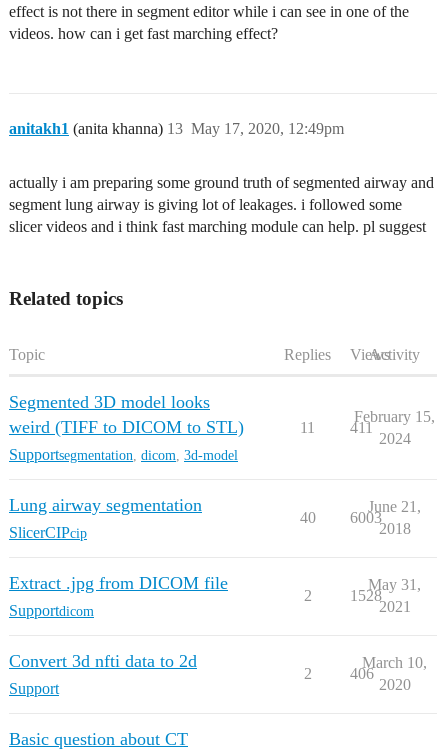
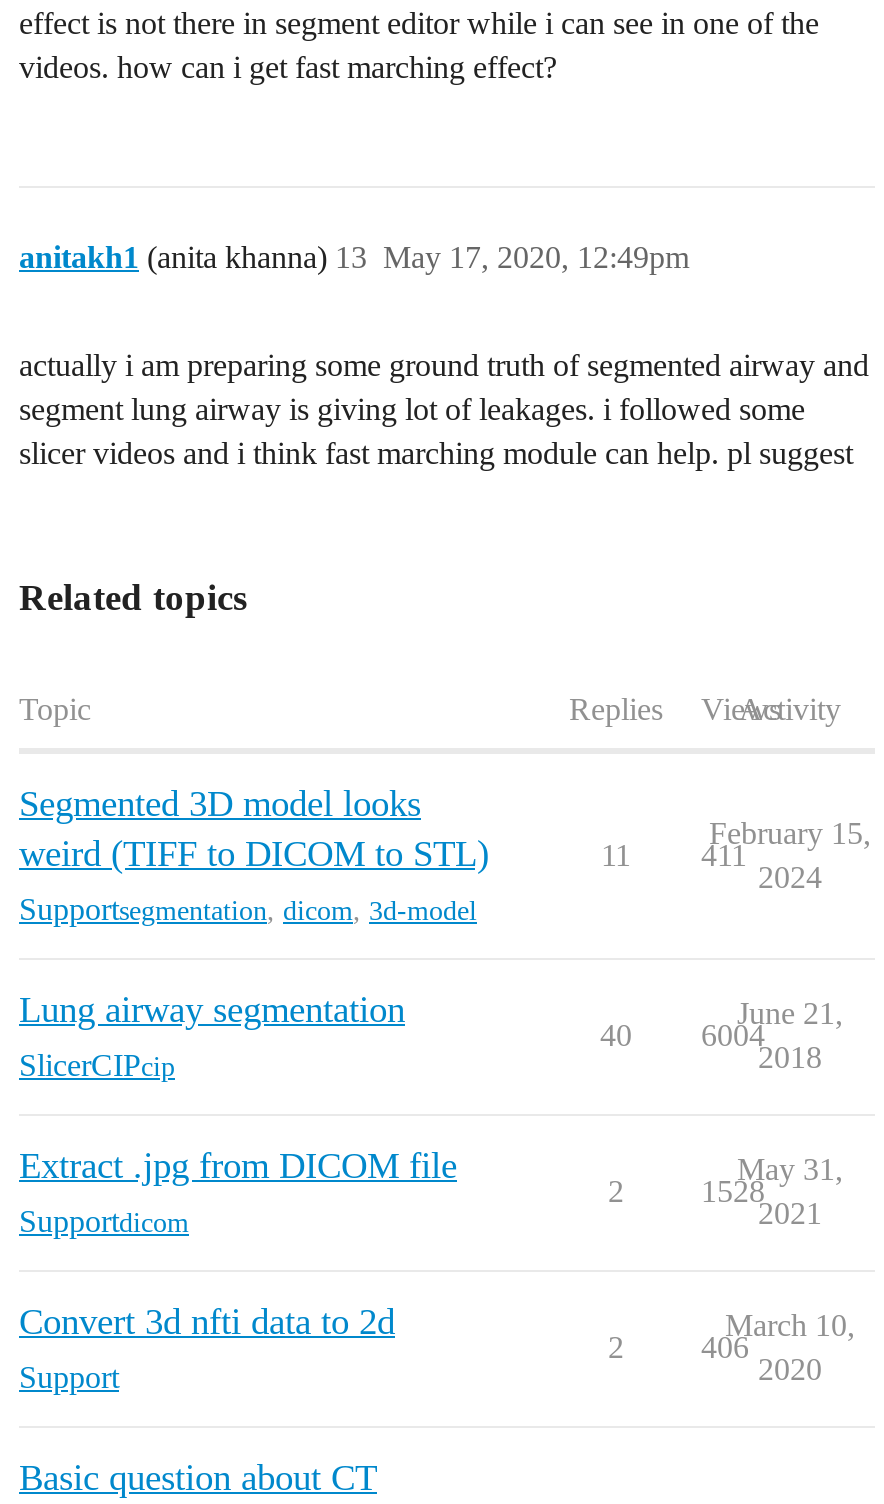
[350,509,382,526] 6003 -> [701,1018,765,1052] 6004

